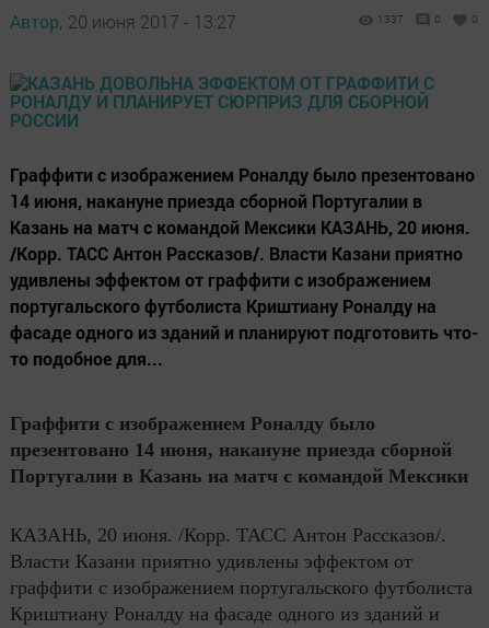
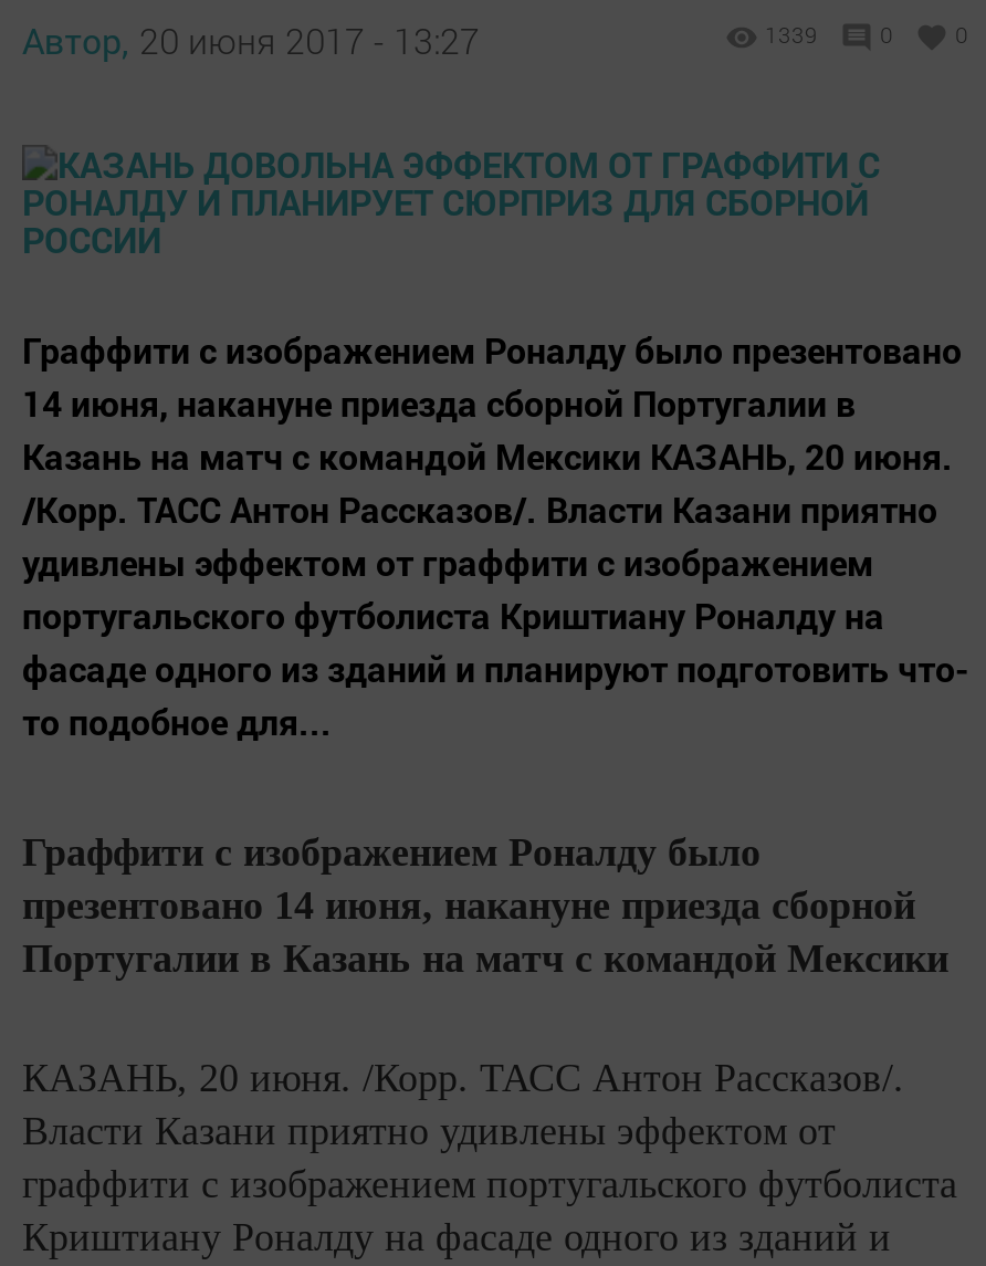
[377,12,404,27] 1337 -> [765,22,818,50] 1339

